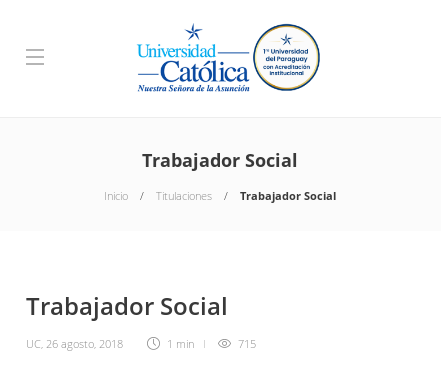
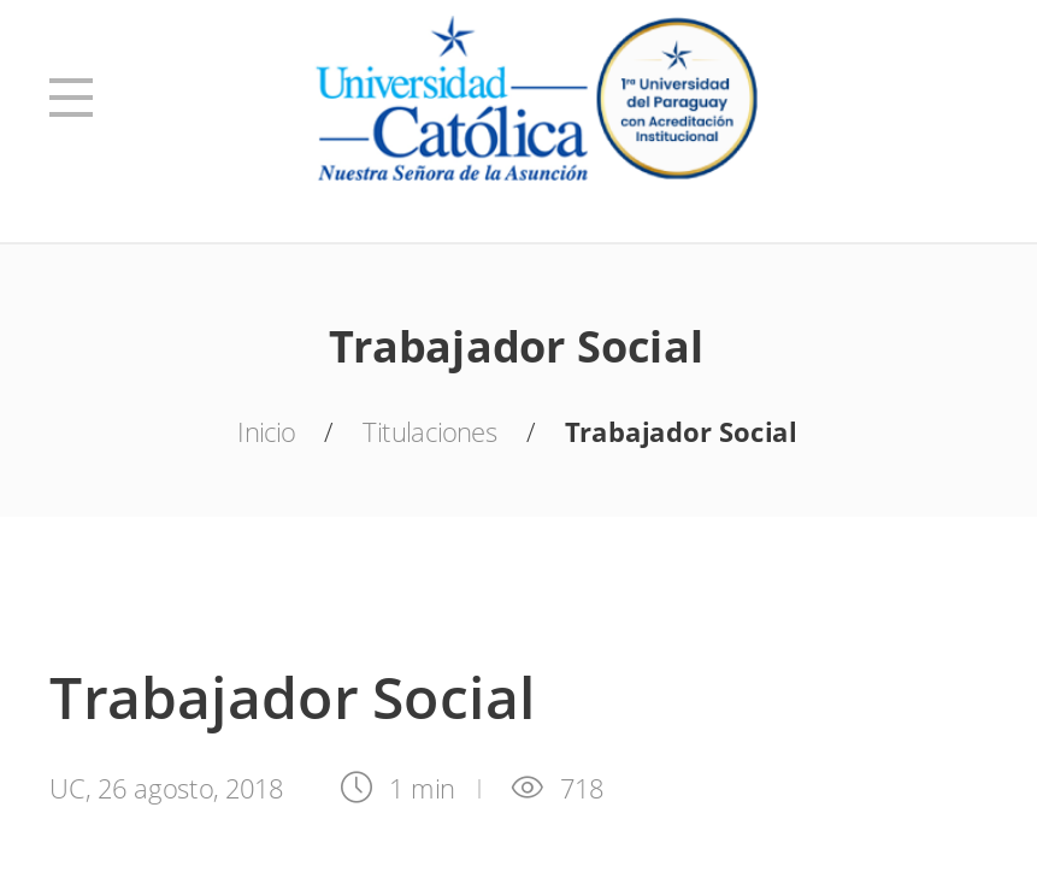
[235,336,256,351] 715 -> [553,770,603,806] 718

